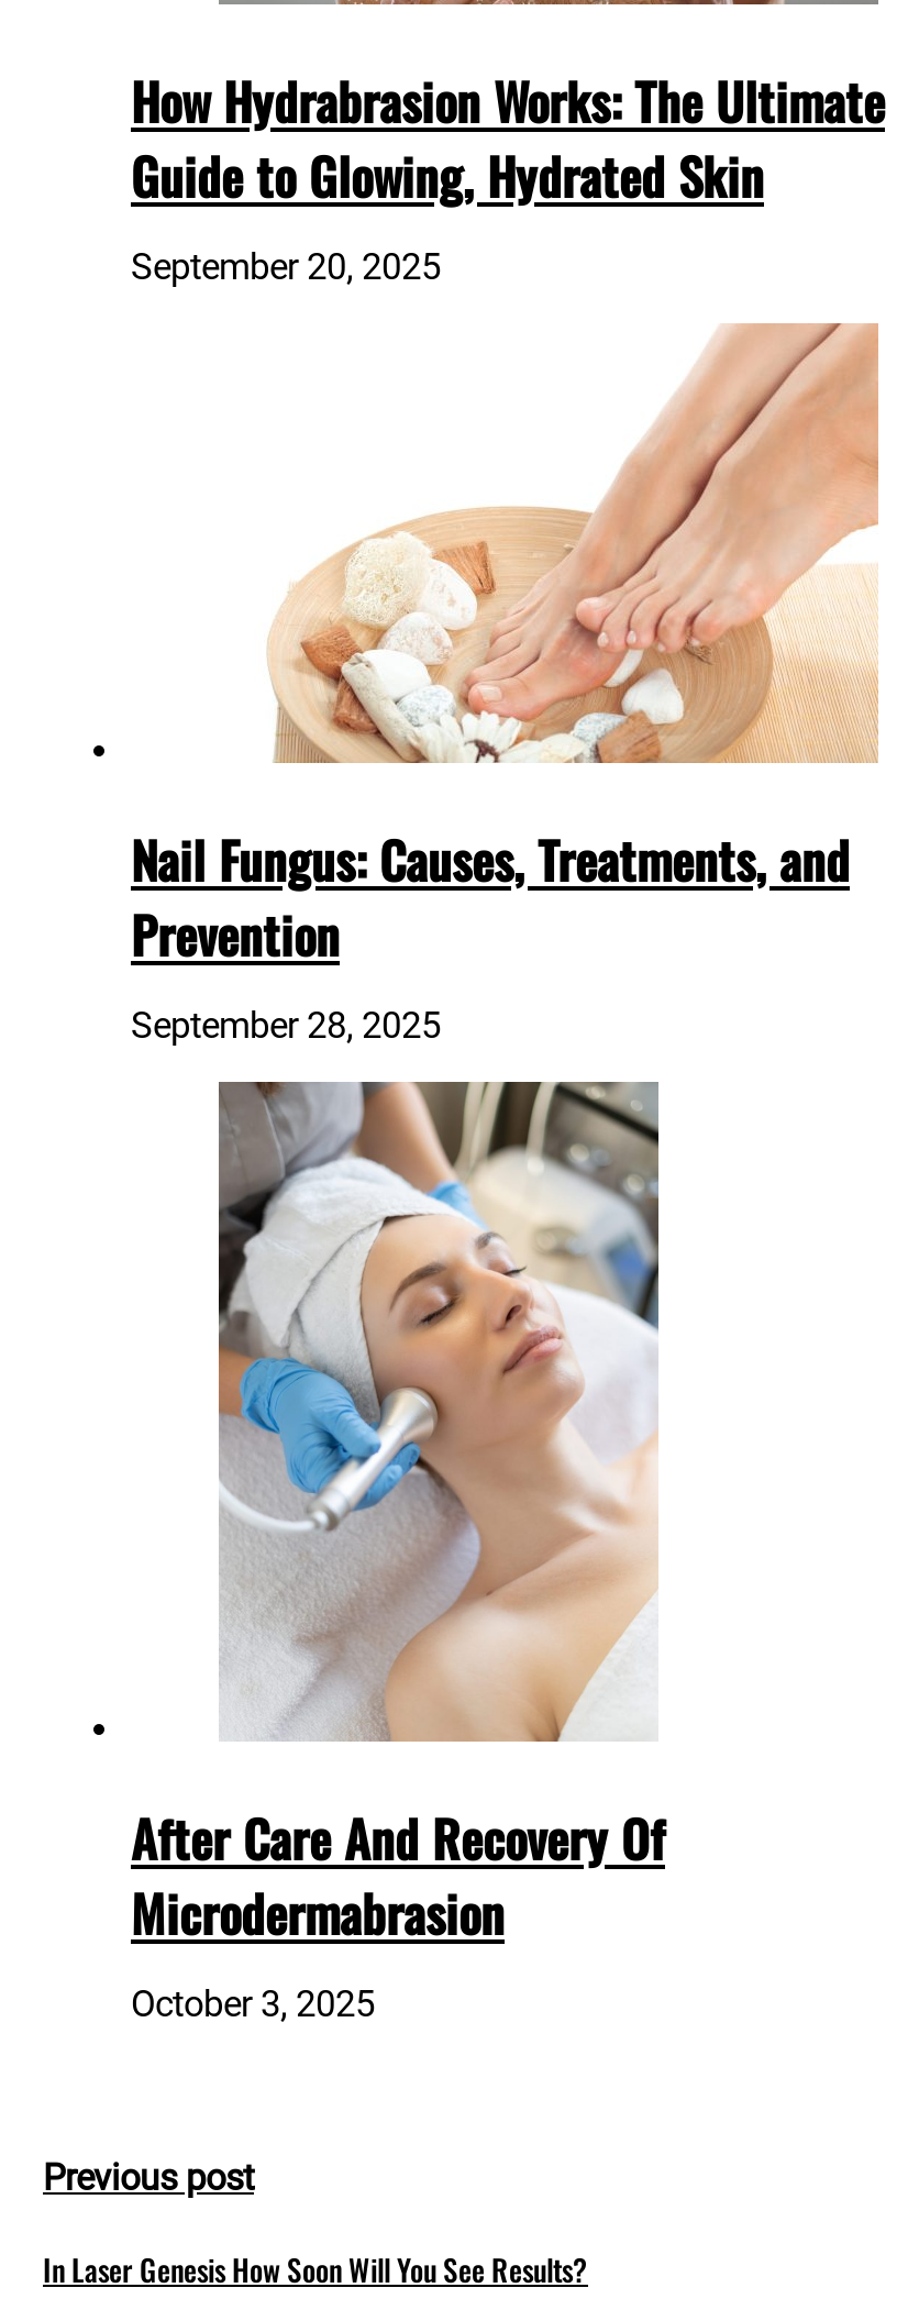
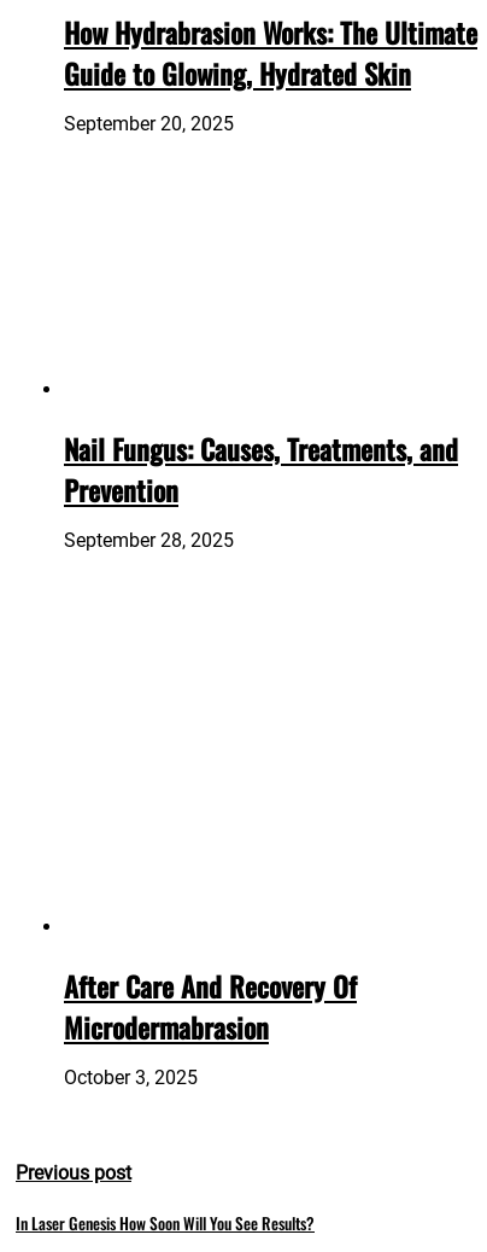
[267,321,881,765] [image] -> none
[217,1080,661,1744] [image] -> none

